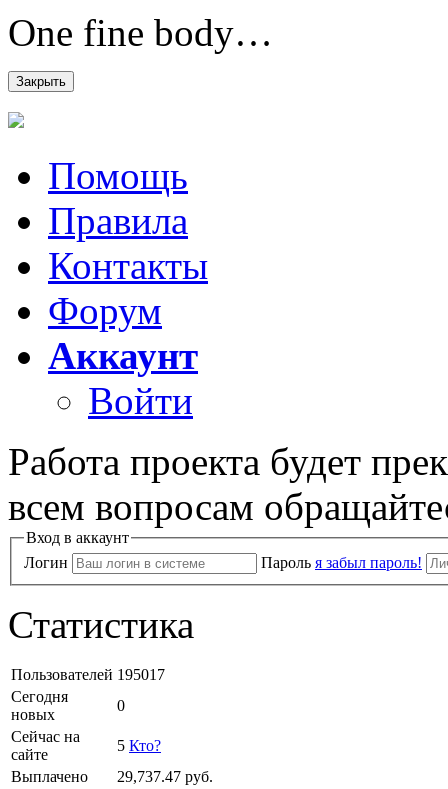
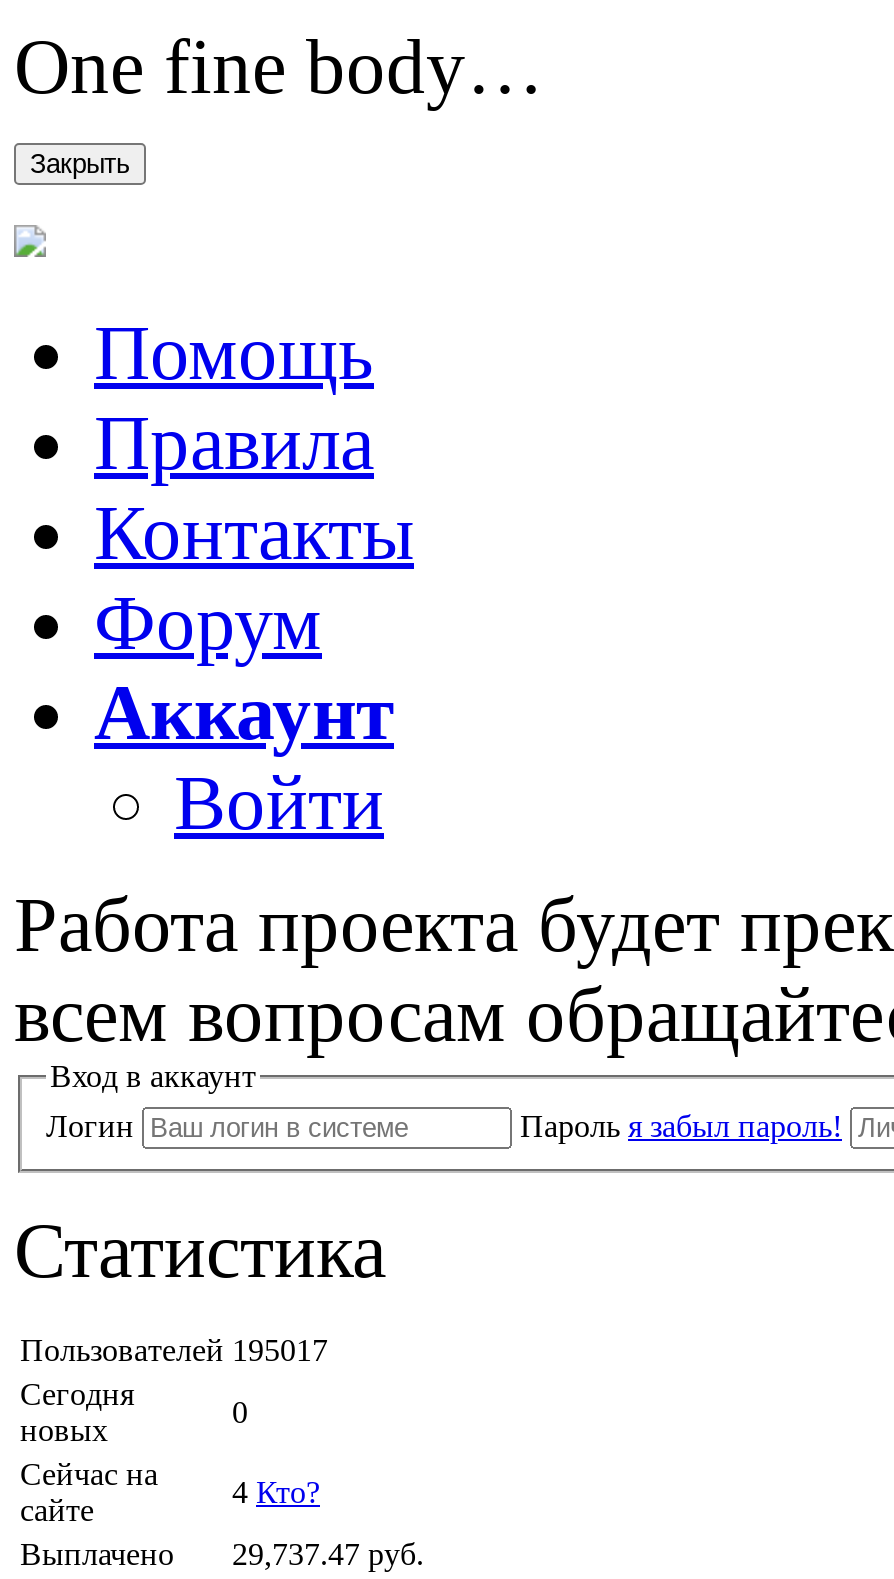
[117,737,161,754] 5 Кто? -> [232,1475,320,1509] 4 Кто?

